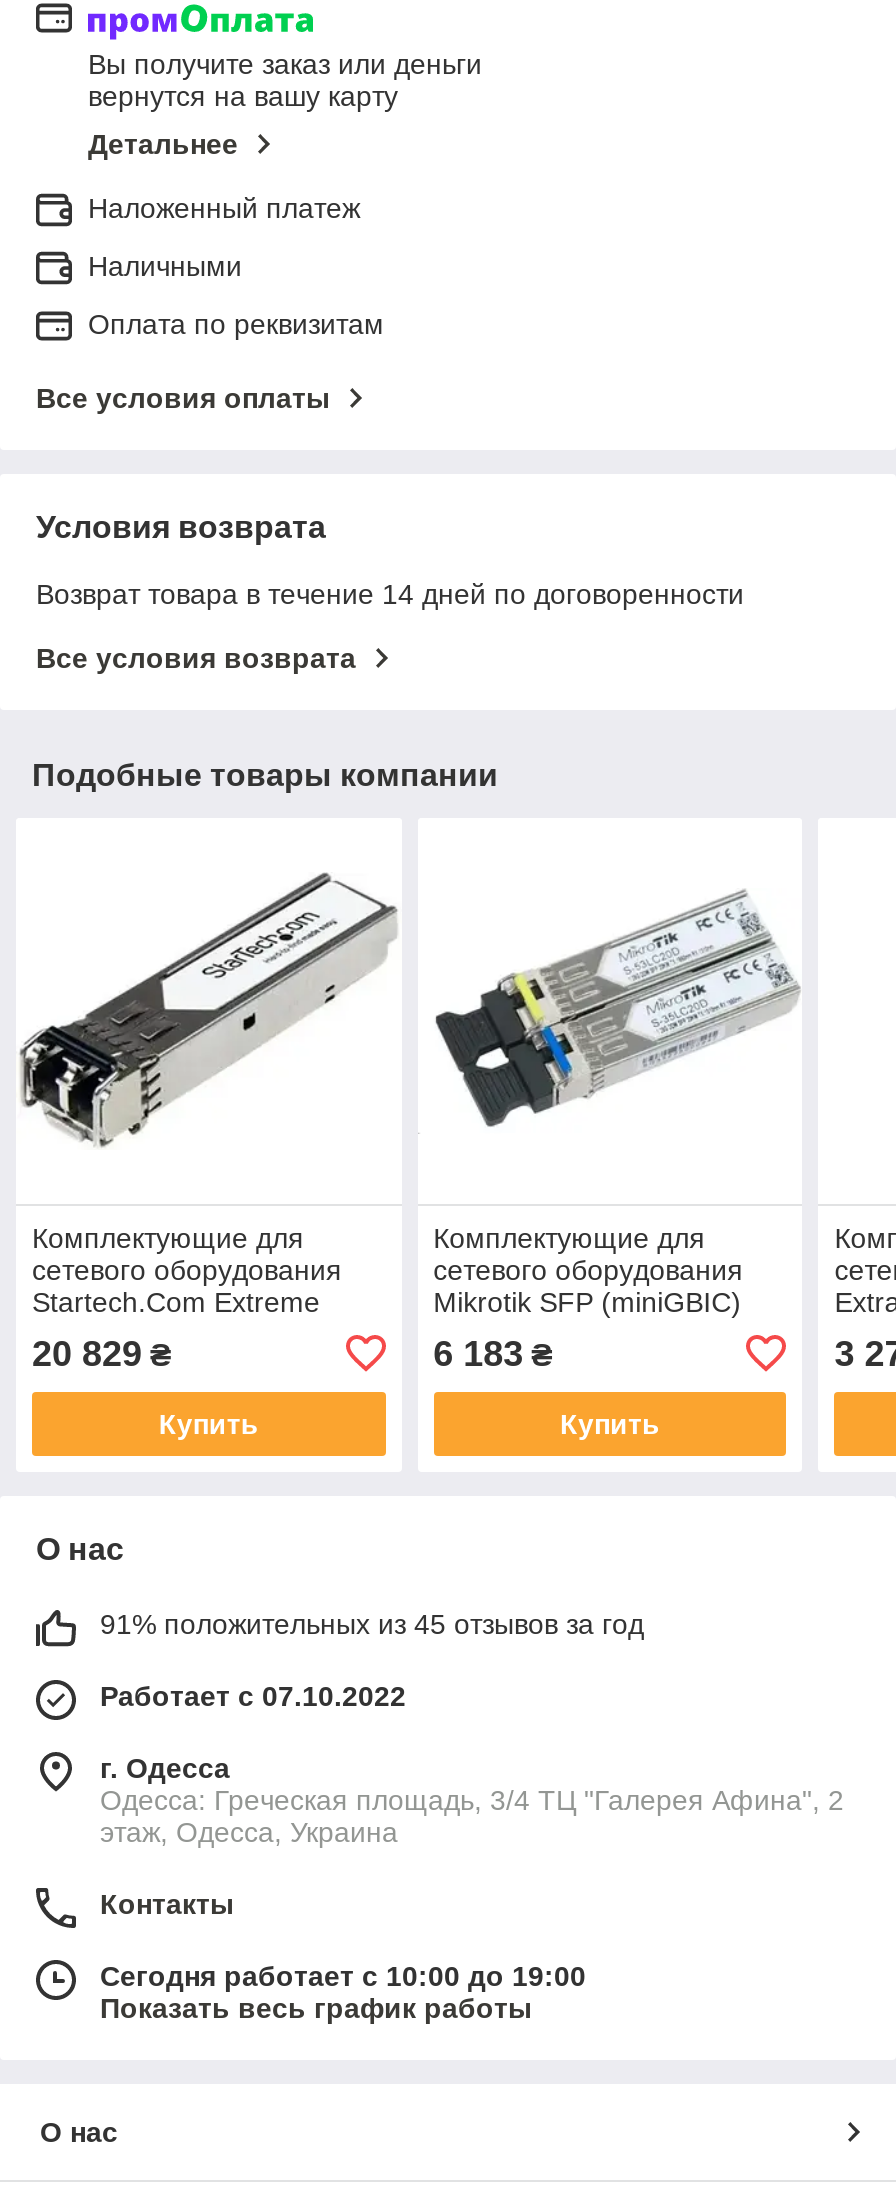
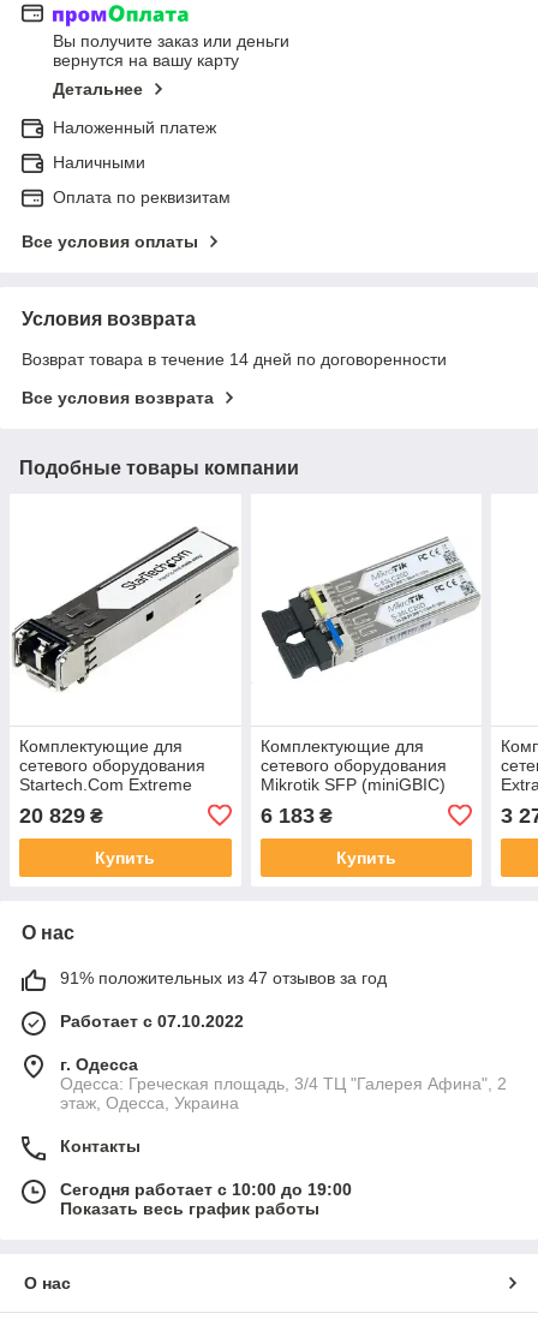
[100,1608,644,1640] 91% положительных из 45 отзывов за год -> [60,968,387,987] 91% положительных из 47 отзывов за год

